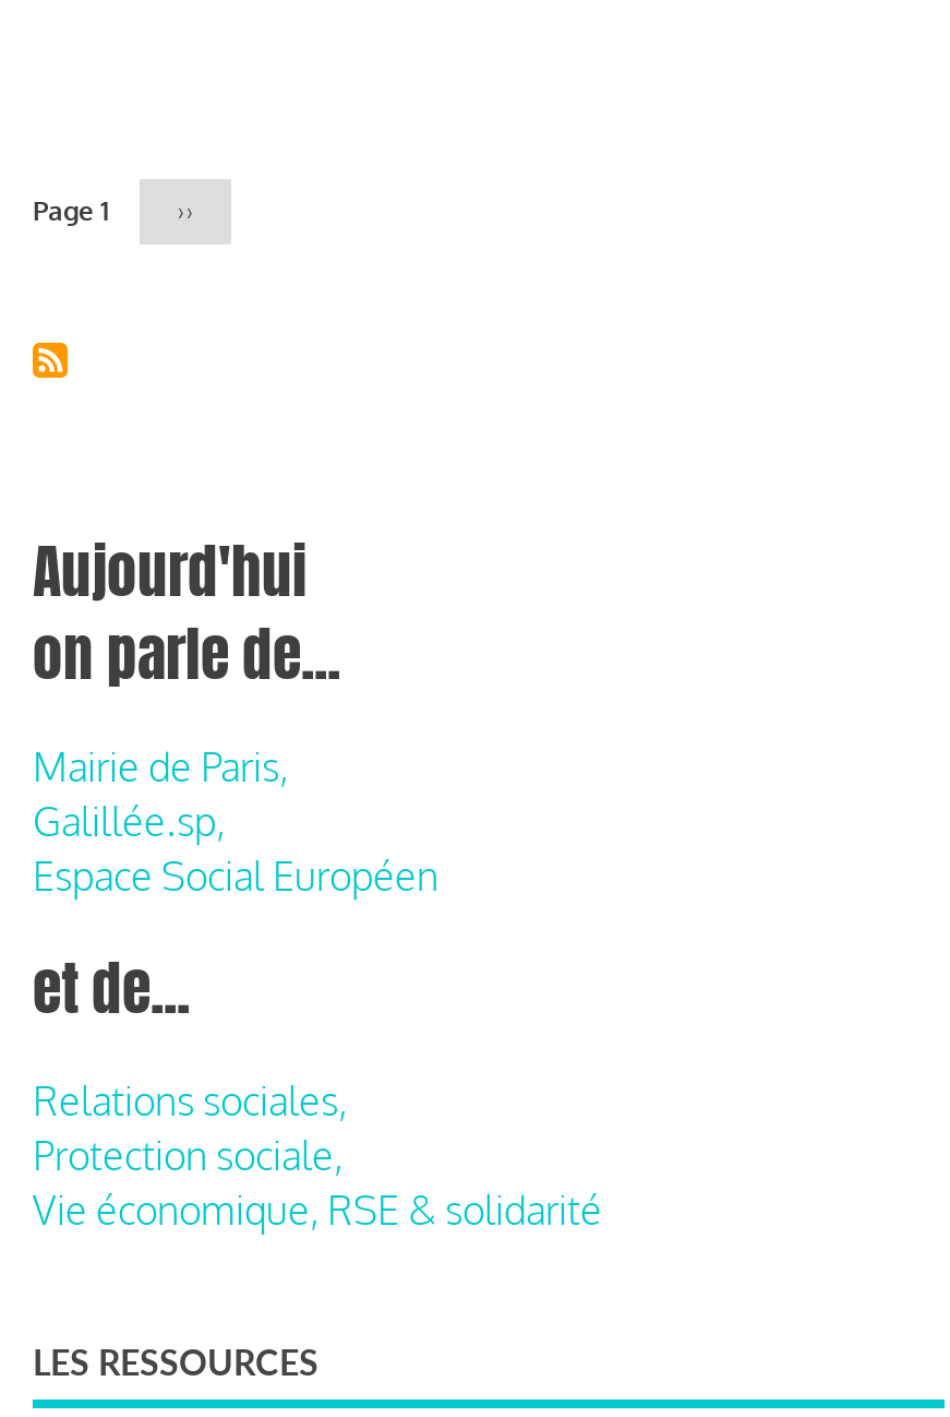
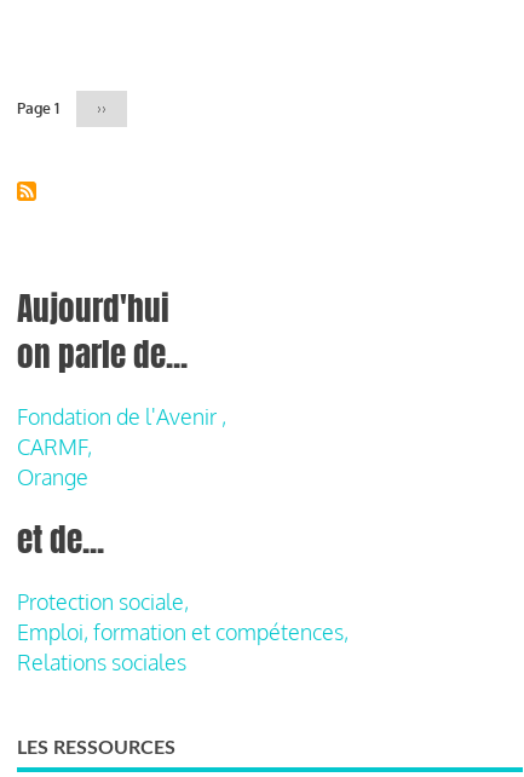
[33,742,438,899] Mairie de Paris, | Galillée.sp, | Espace Social Européen -> [17,403,226,490] Fondation de l'Avenir , | CARMF, | Orange
[33,1076,347,1124] Relations sociales, -> none
moved [33,1131,342,1179] -> [17,588,189,615]: Protection sociale,
[33,1185,602,1233] Vie économique, RSE & solidarité -> [17,618,349,675] Emploi, formation et compétences, | Relations sociales

